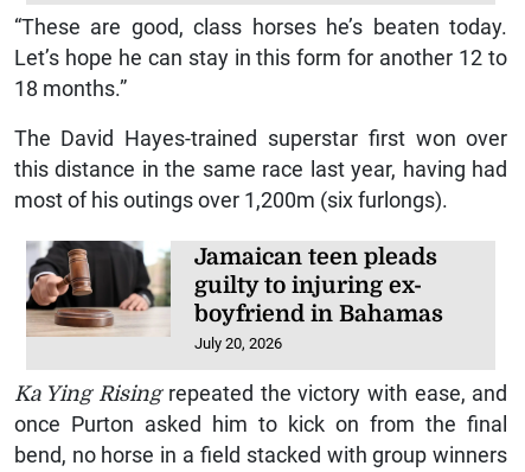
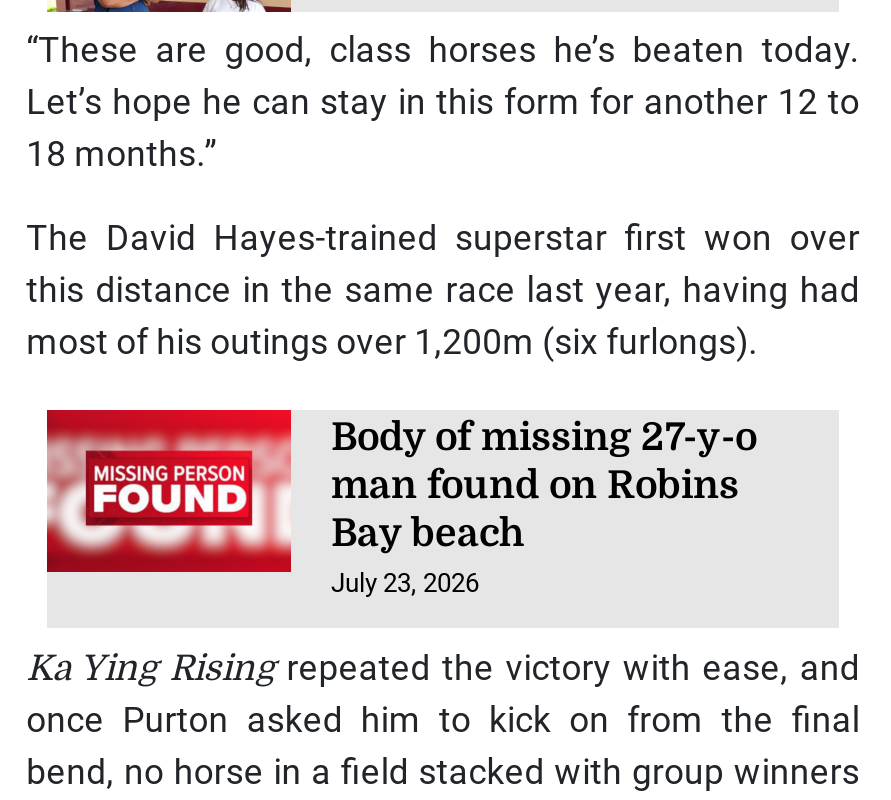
[25,240,443,352] [image] | Jamaican teen pleads | guilty to injuring ex- | boyfriend in Bahamas | July 20, 2026 -> [45,408,757,598] [image] | Body of missing 27-y-o | man found on Robins | Bay beach | July 23, 2026

